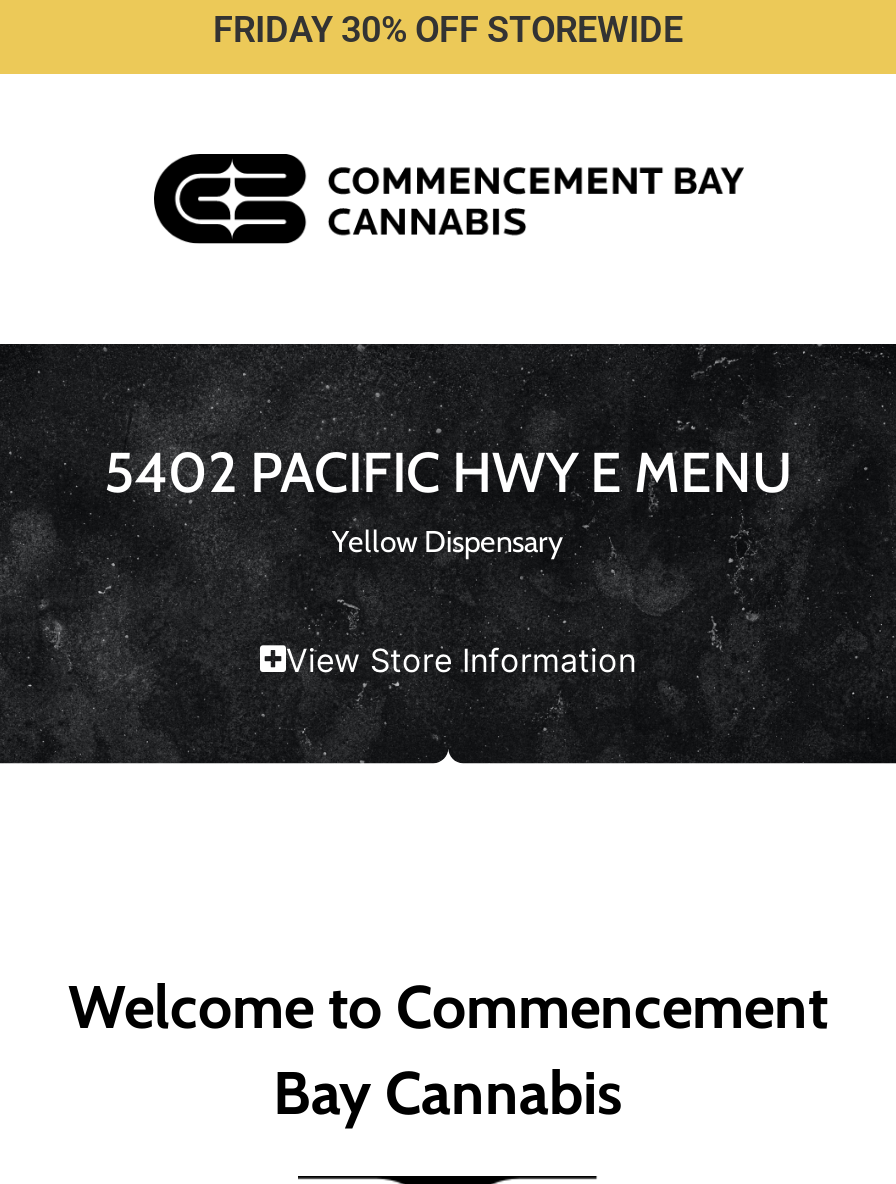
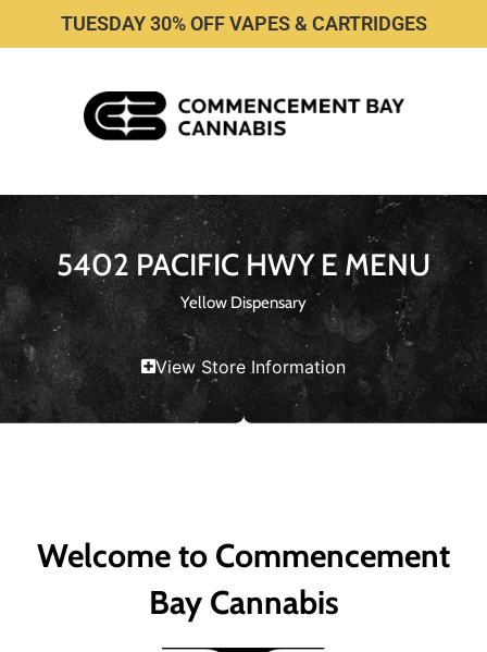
[213,8,683,50] FRIDAY 30% OFF STOREWIDE -> [60,12,427,35] TUESDAY 30% OFF VAPES & CARTRIDGES

